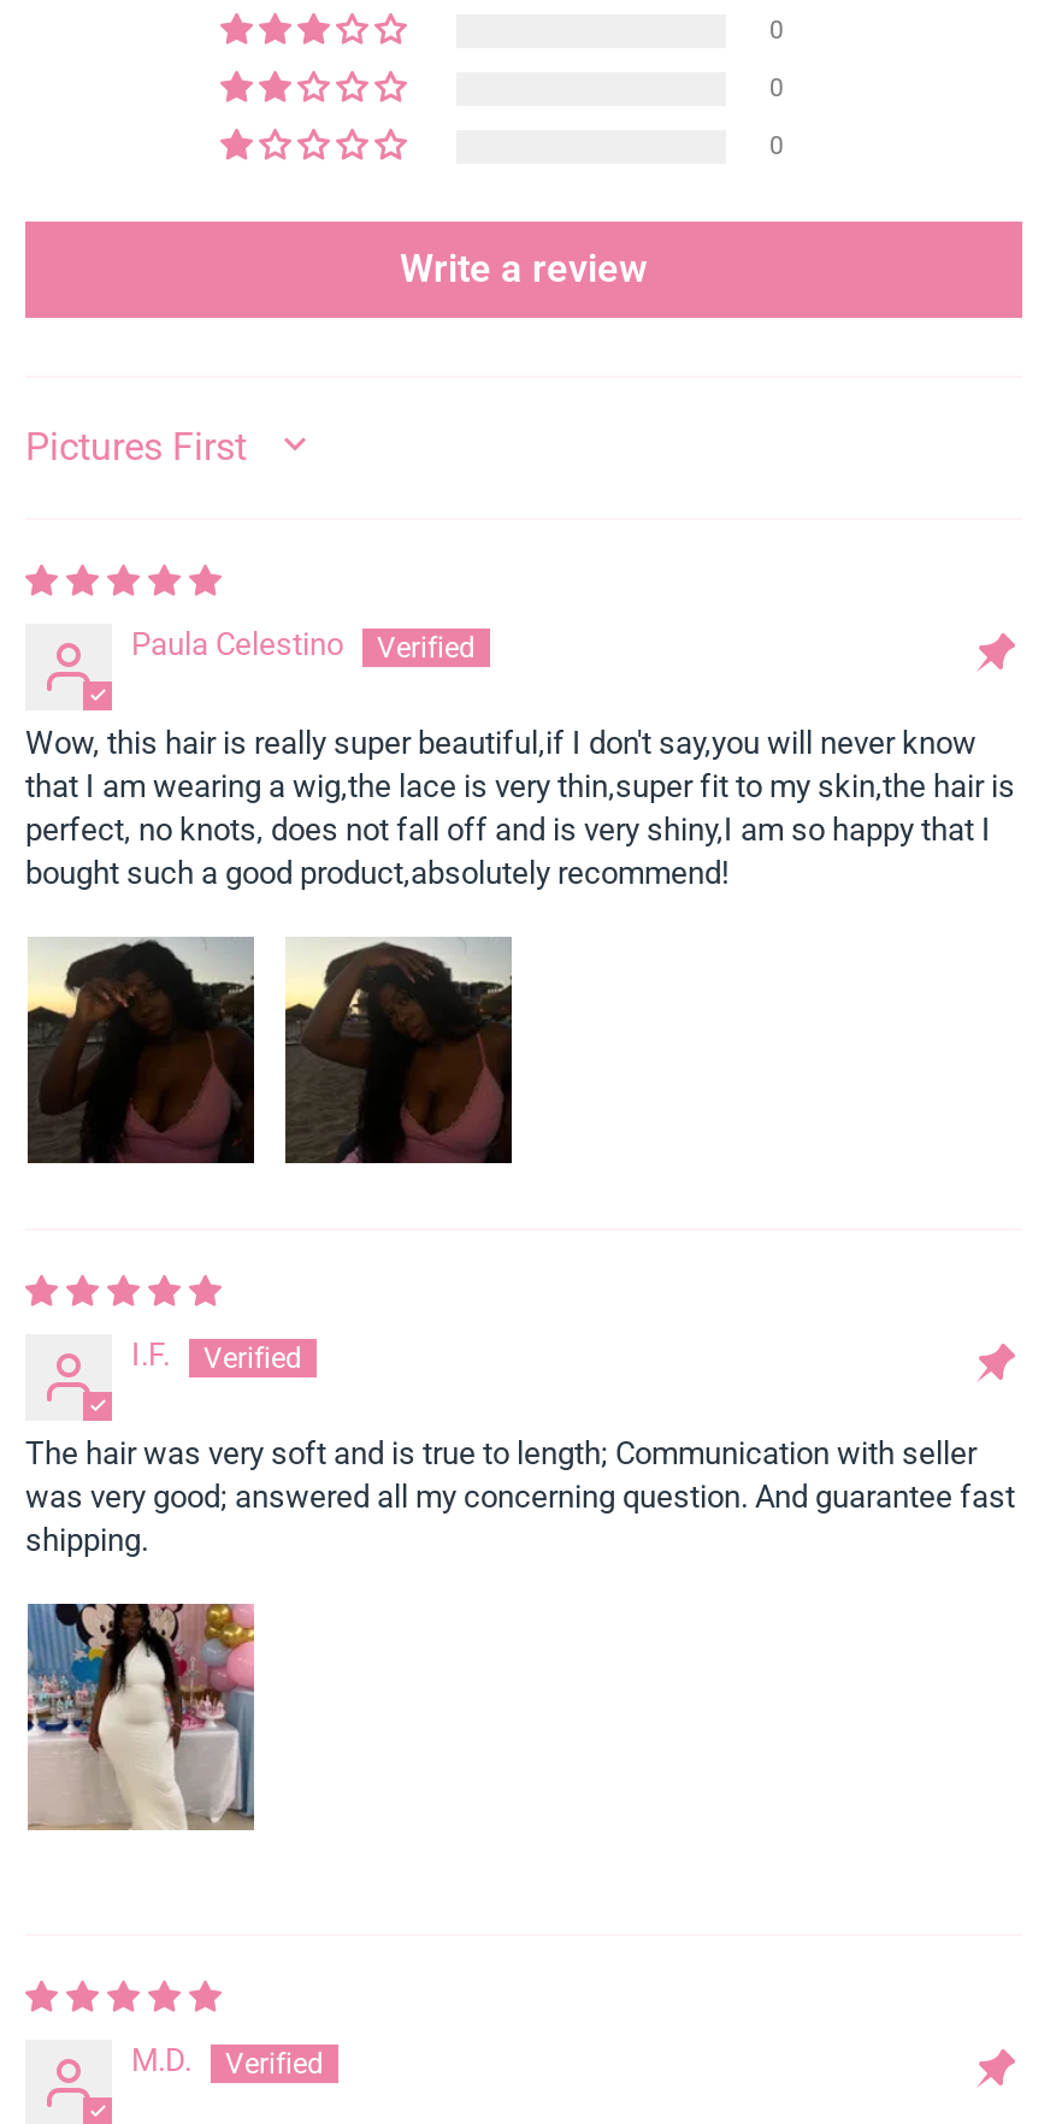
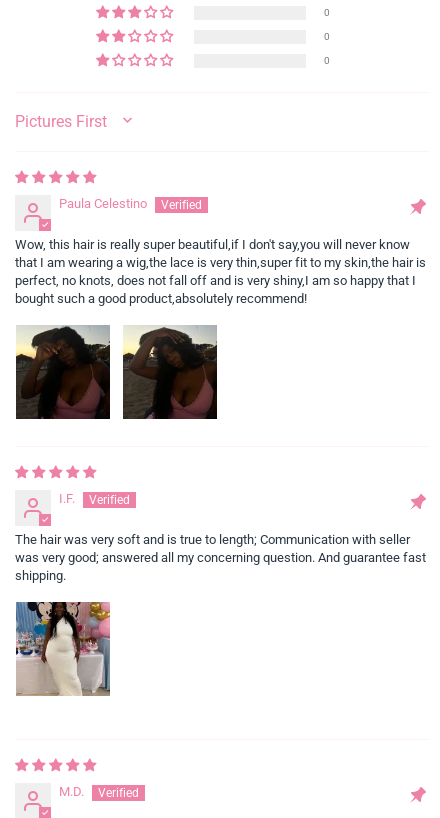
[400,245,648,290] Write a review -> none

